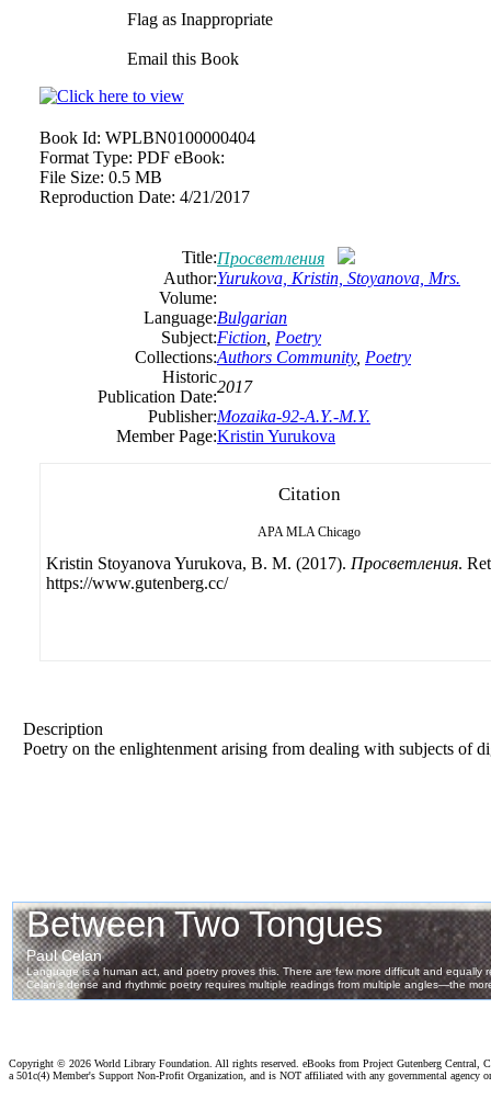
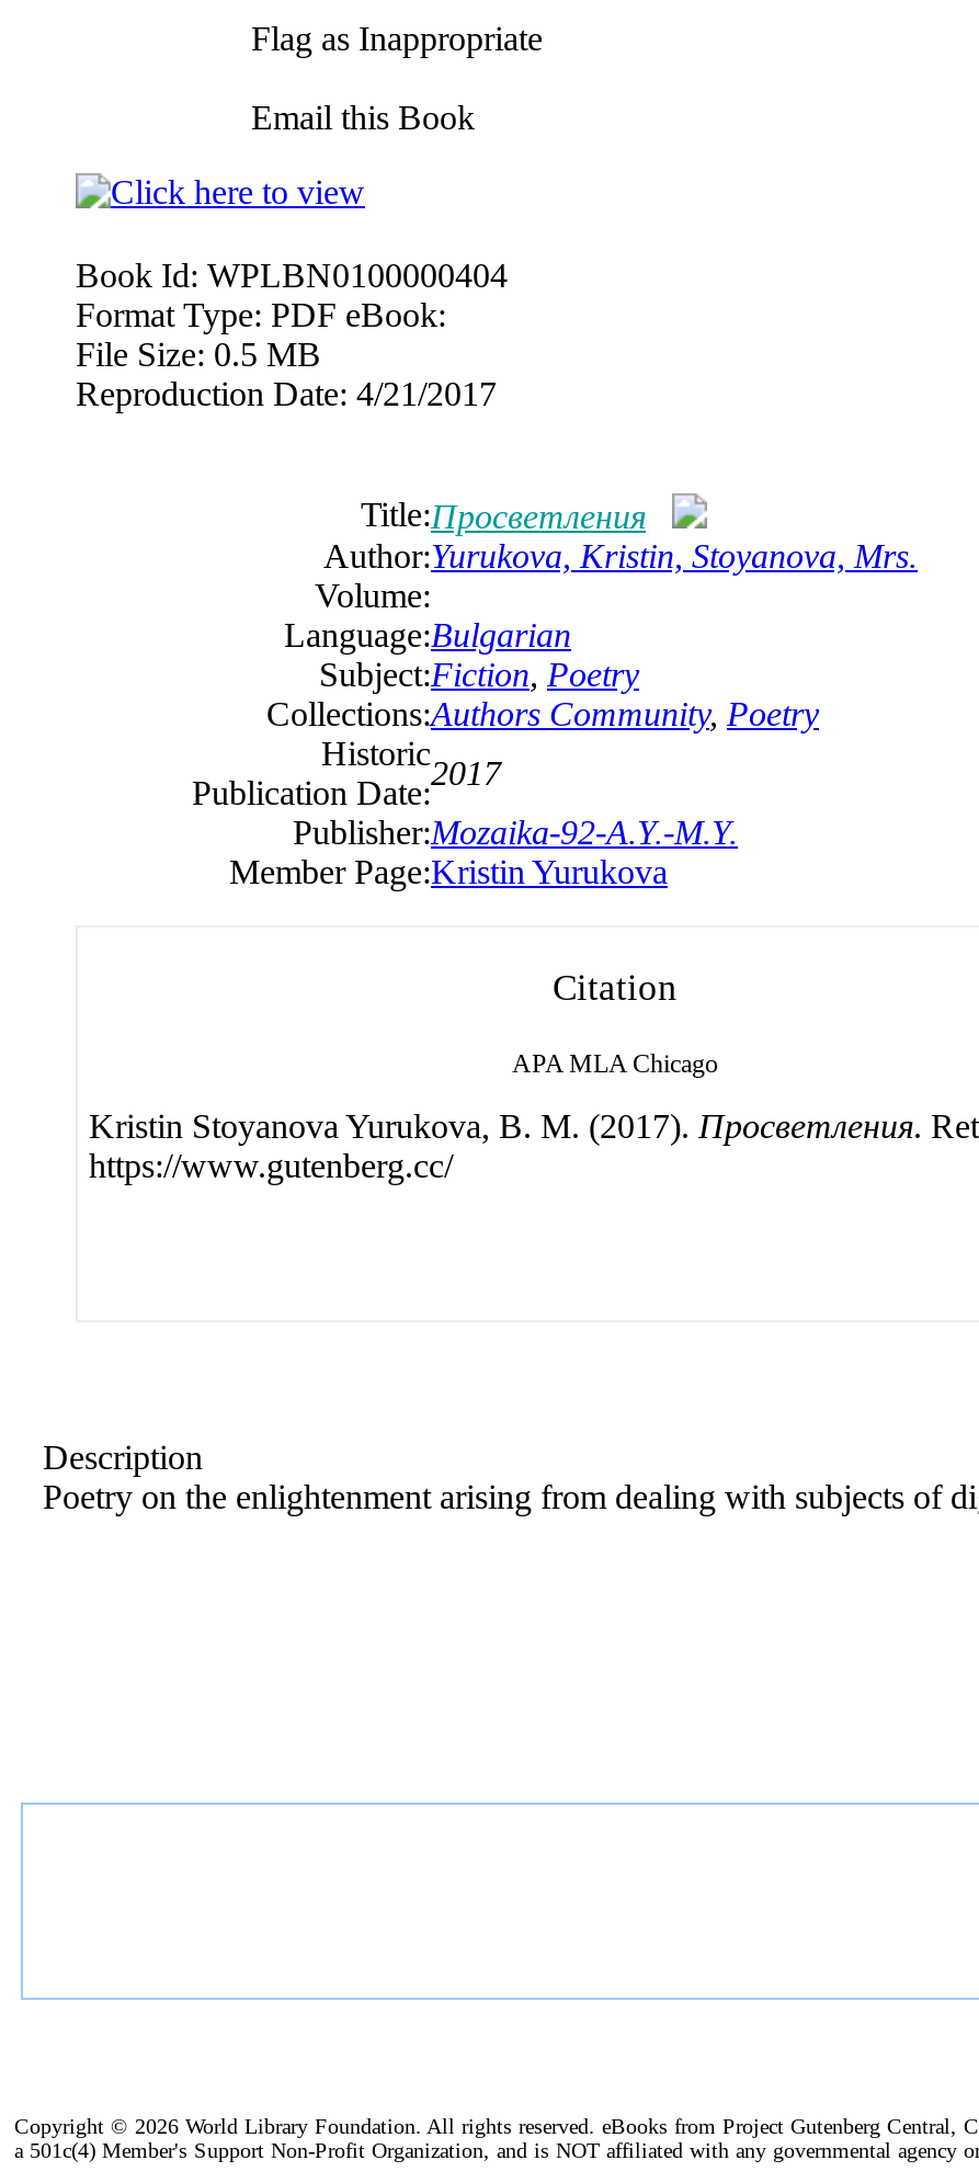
[12,903,488,1000] [image] -> none

